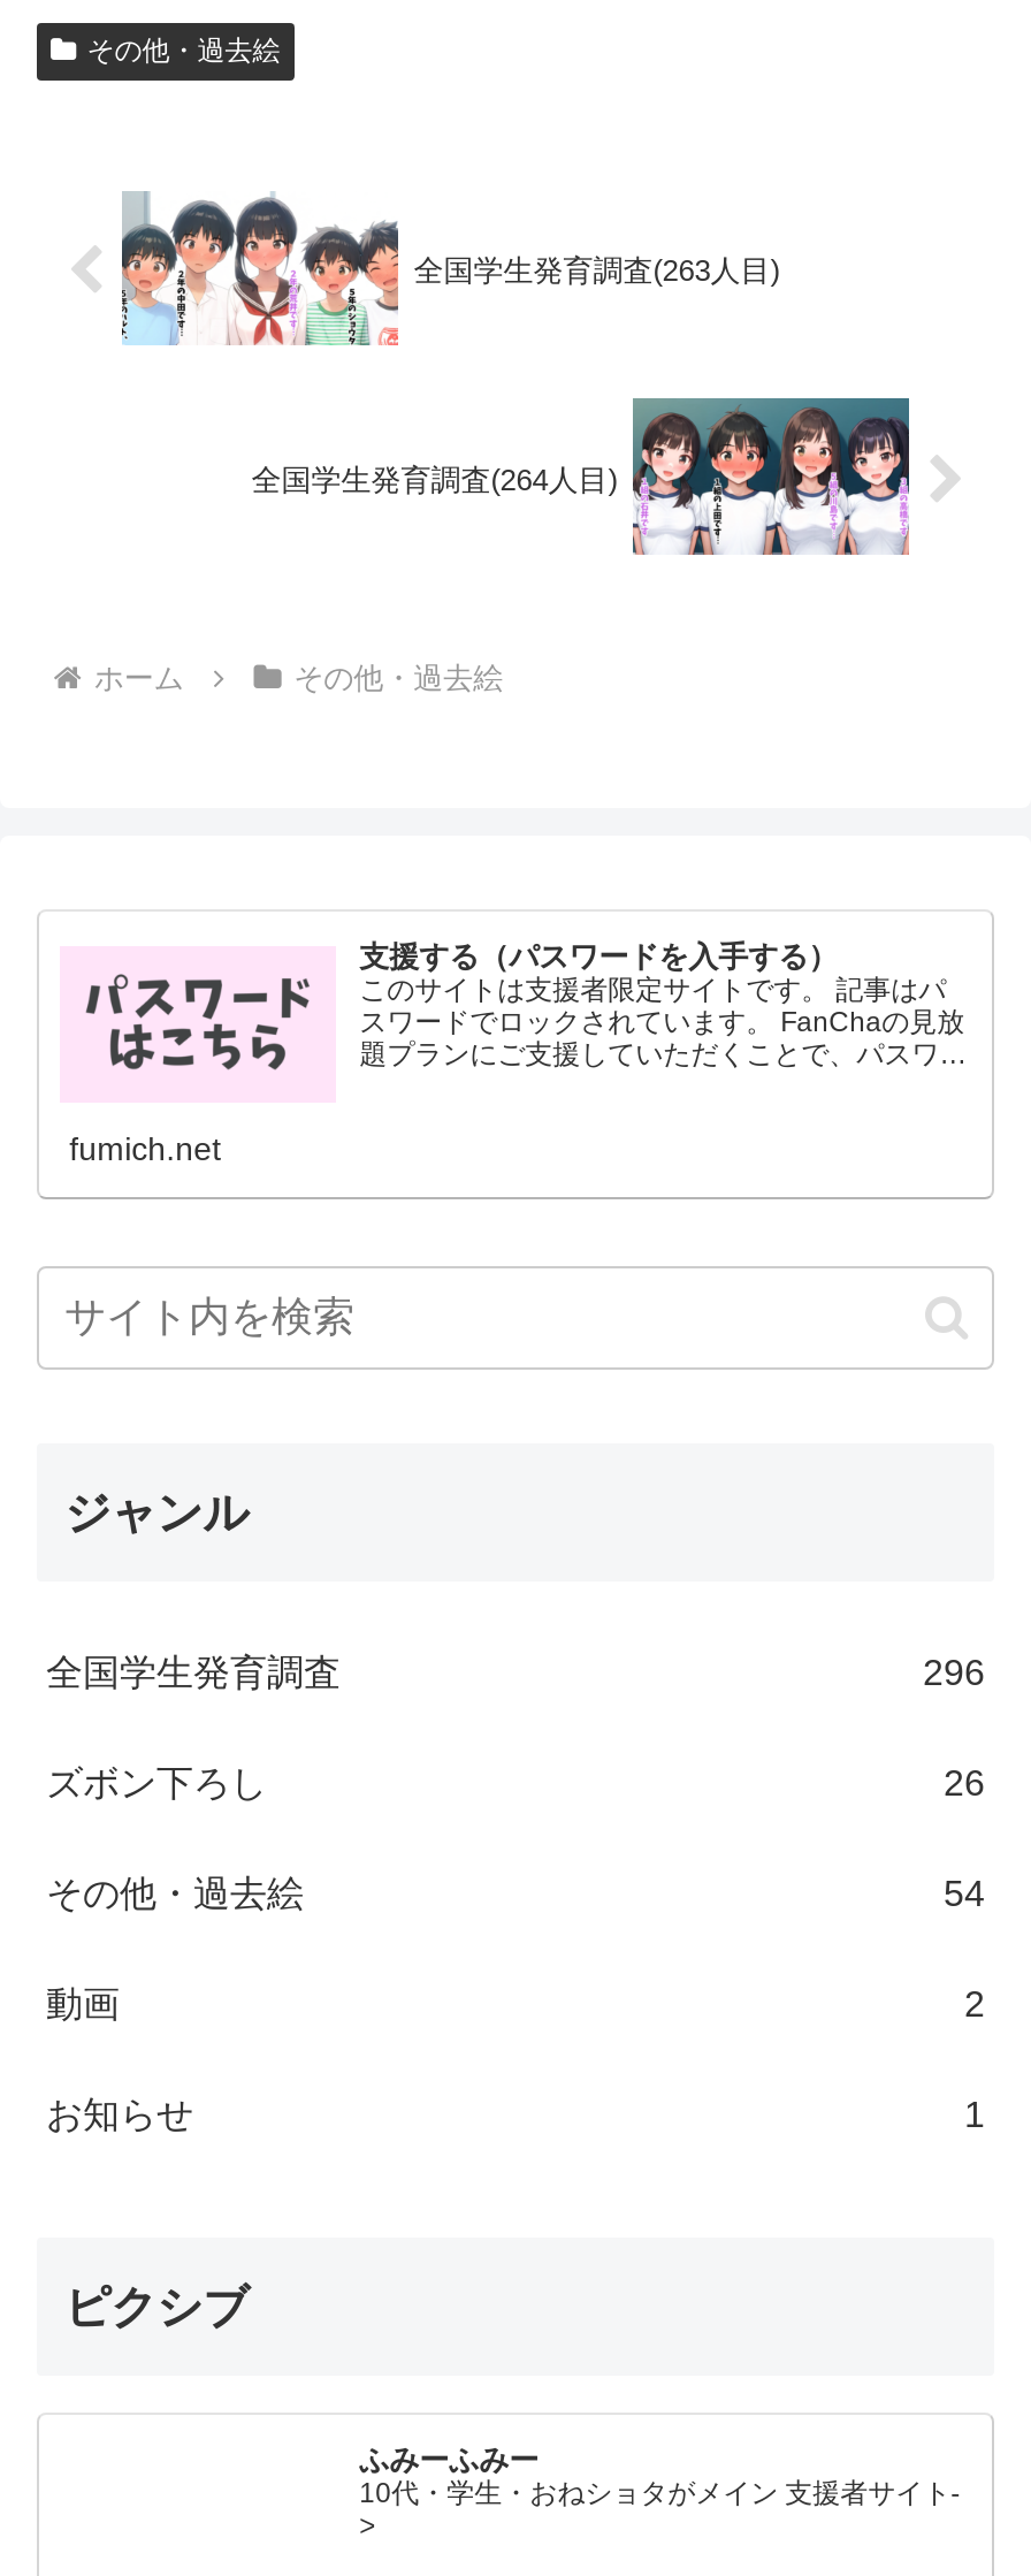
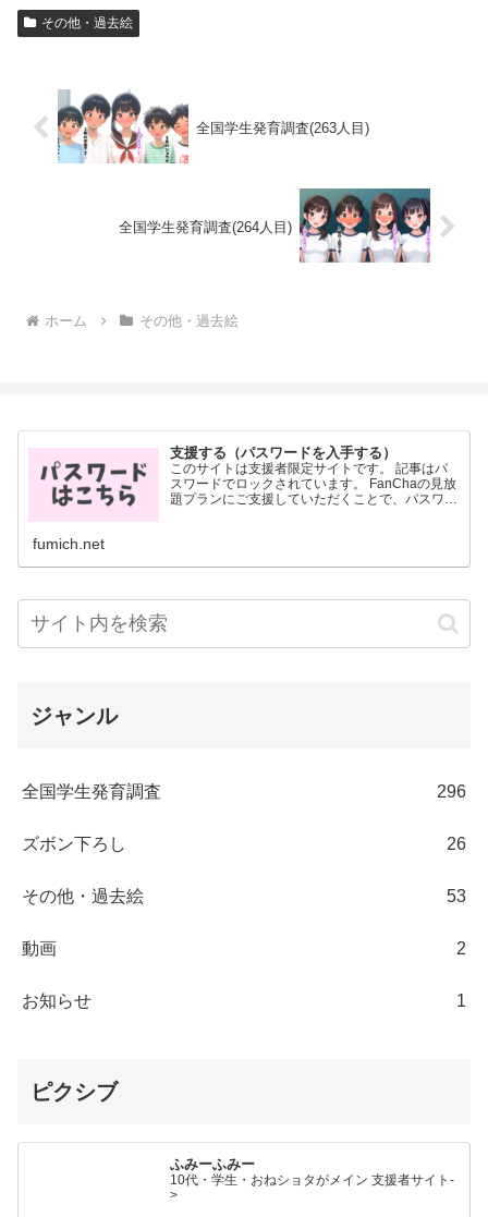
[944,1874,985,1913] 54 -> [447,887,466,906] 53

